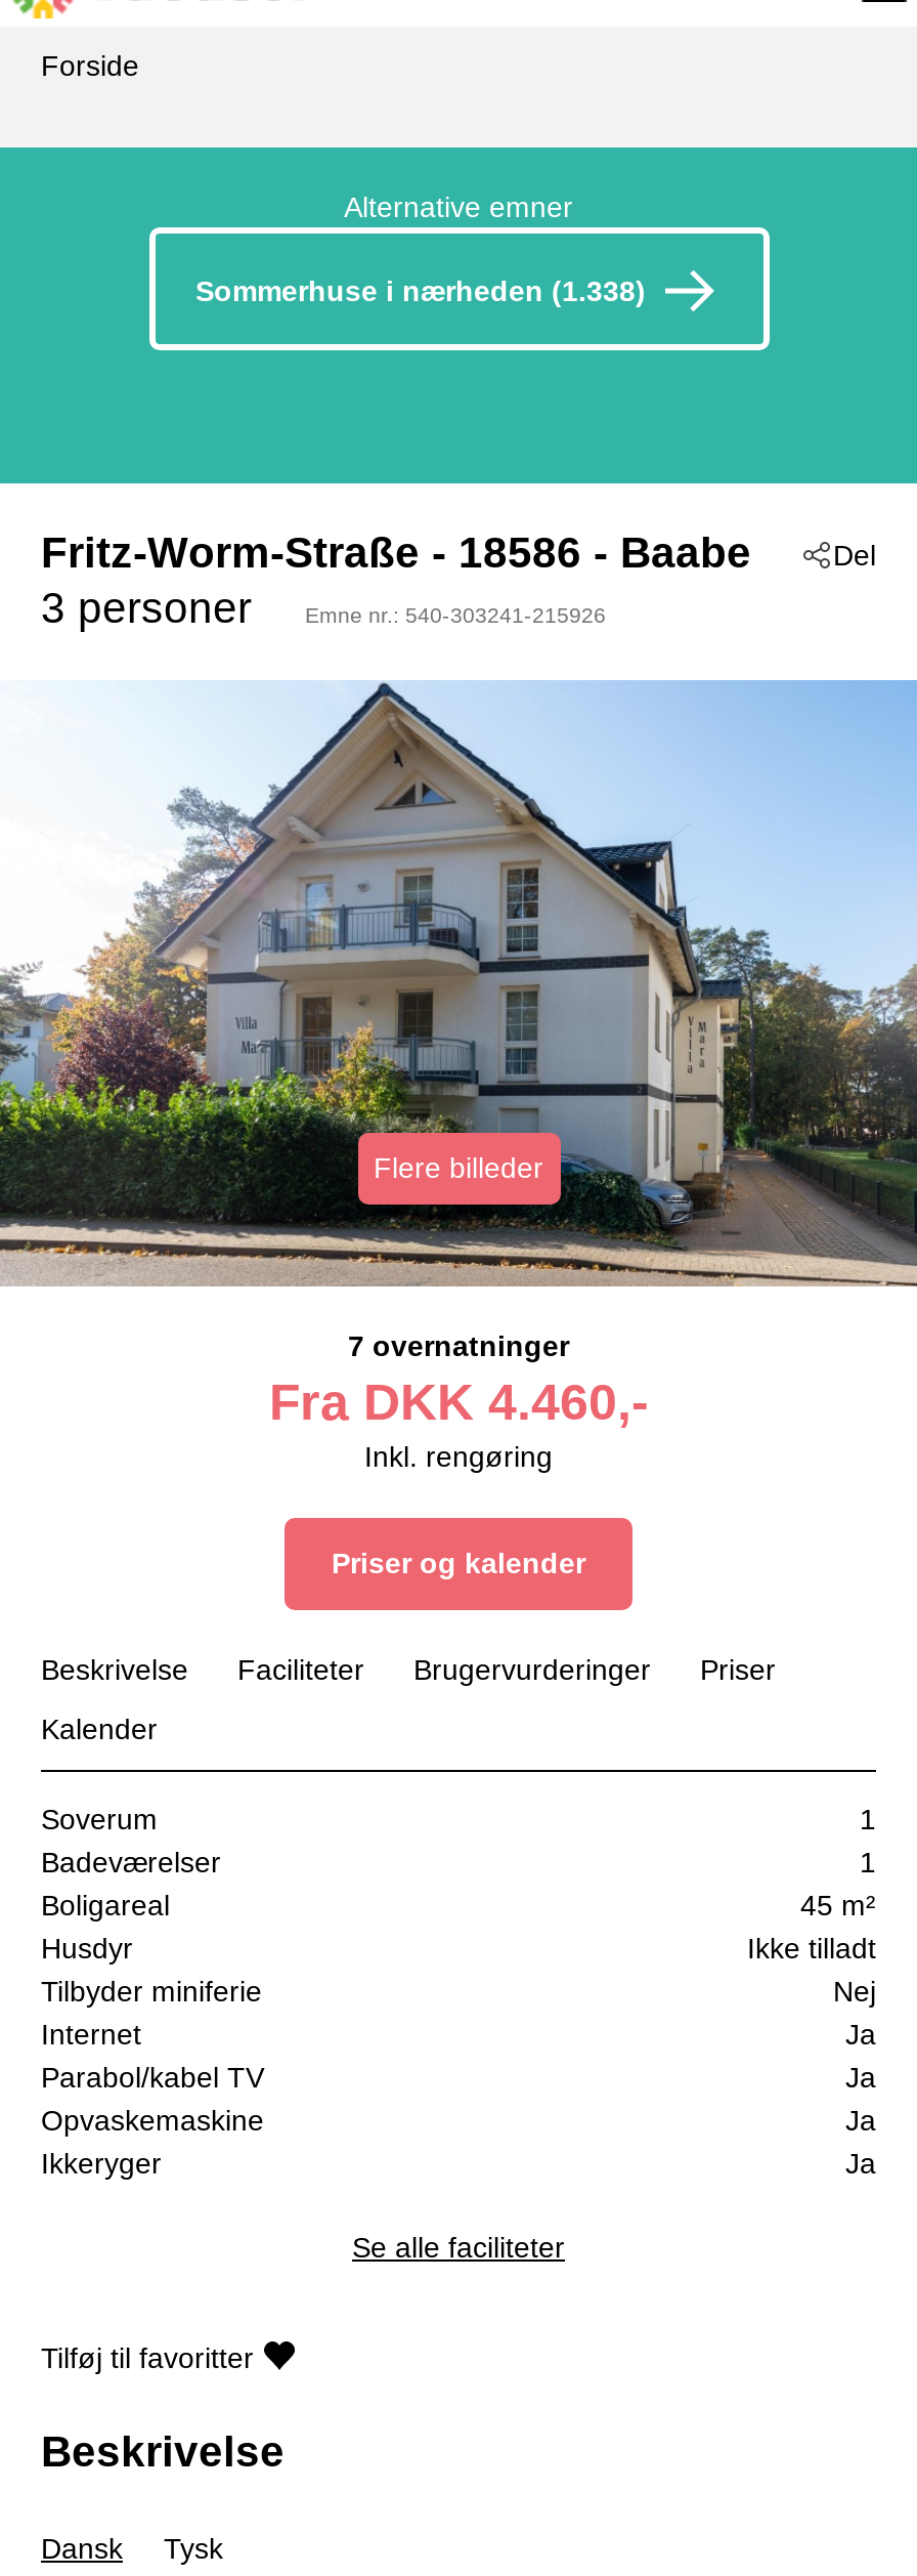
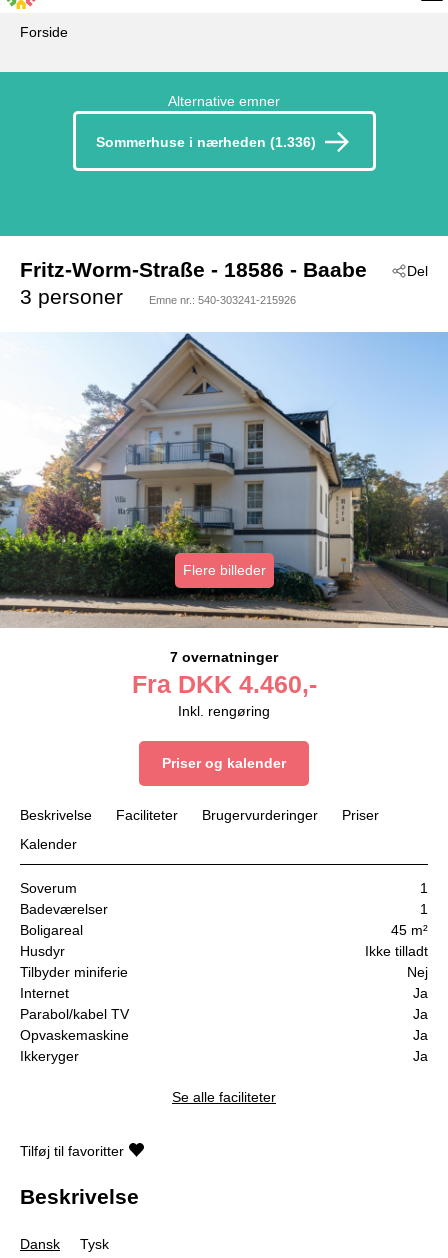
[195,275,646,308] Sommerhuse i nærheden (1.338) -> [95,134,315,150] Sommerhuse i nærheden (1.336)

